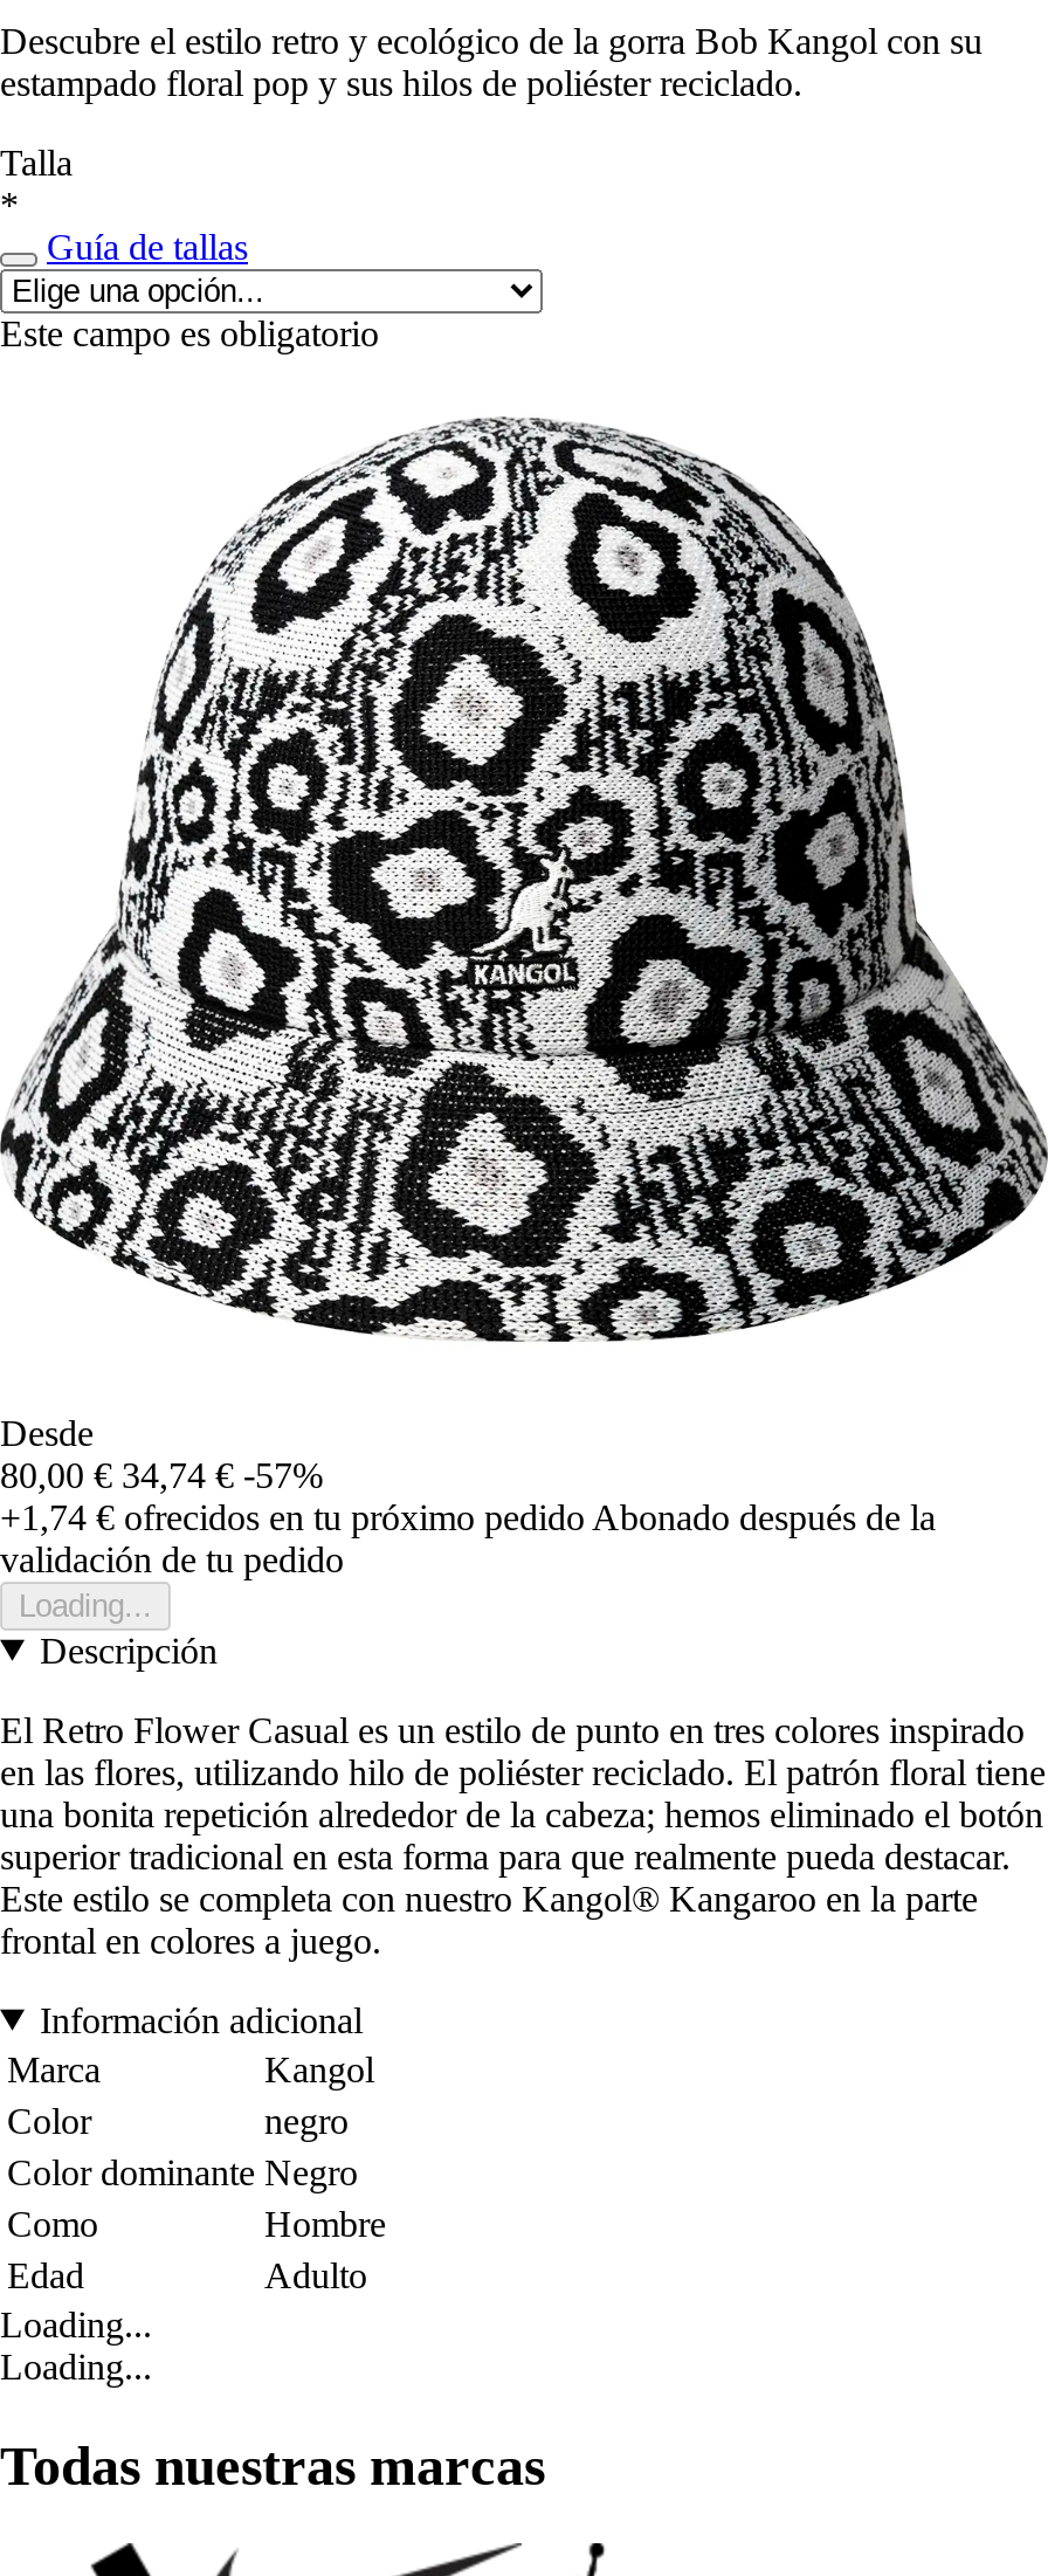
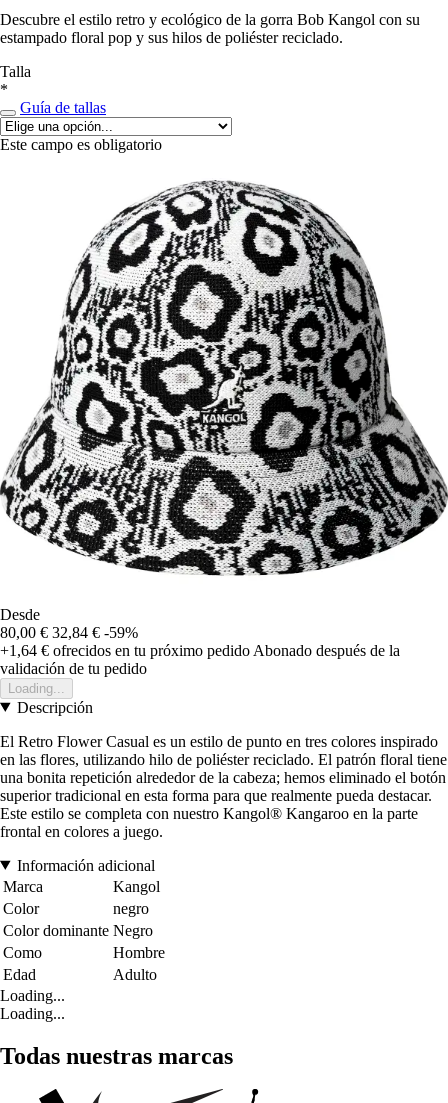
[0,1455,323,1494] 80,00 € 34,74 € -57% -> [0,624,138,641] 80,00 € 32,84 € -59%
[0,1497,936,1536] +1,74 €ofrecidos en tu próximo pedido Abonado después de la -> [0,642,400,659] +1,64 €ofrecidos en tu próximo pedido Abonado después de la

